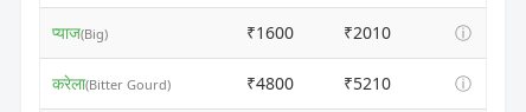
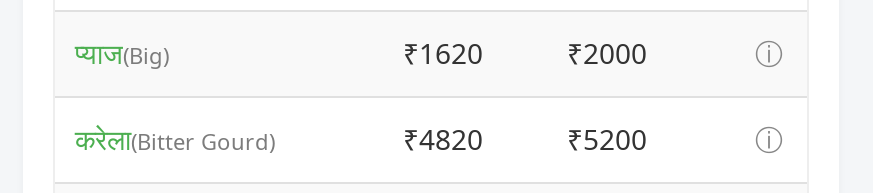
[246,21,294,44] ₹1600 -> [403,34,483,72] ₹1620
[344,21,391,44] ₹2010 -> [567,34,647,72] ₹2000
[246,72,294,94] ₹4800 -> [403,120,483,158] ₹4820
[344,72,391,94] ₹5210 -> [567,120,647,158] ₹5200

